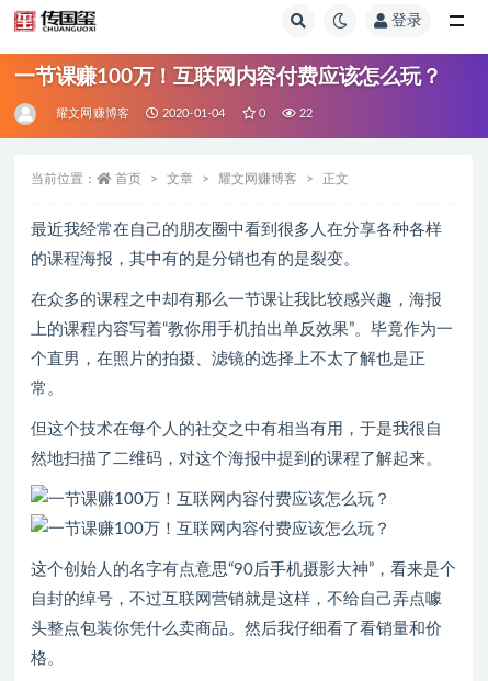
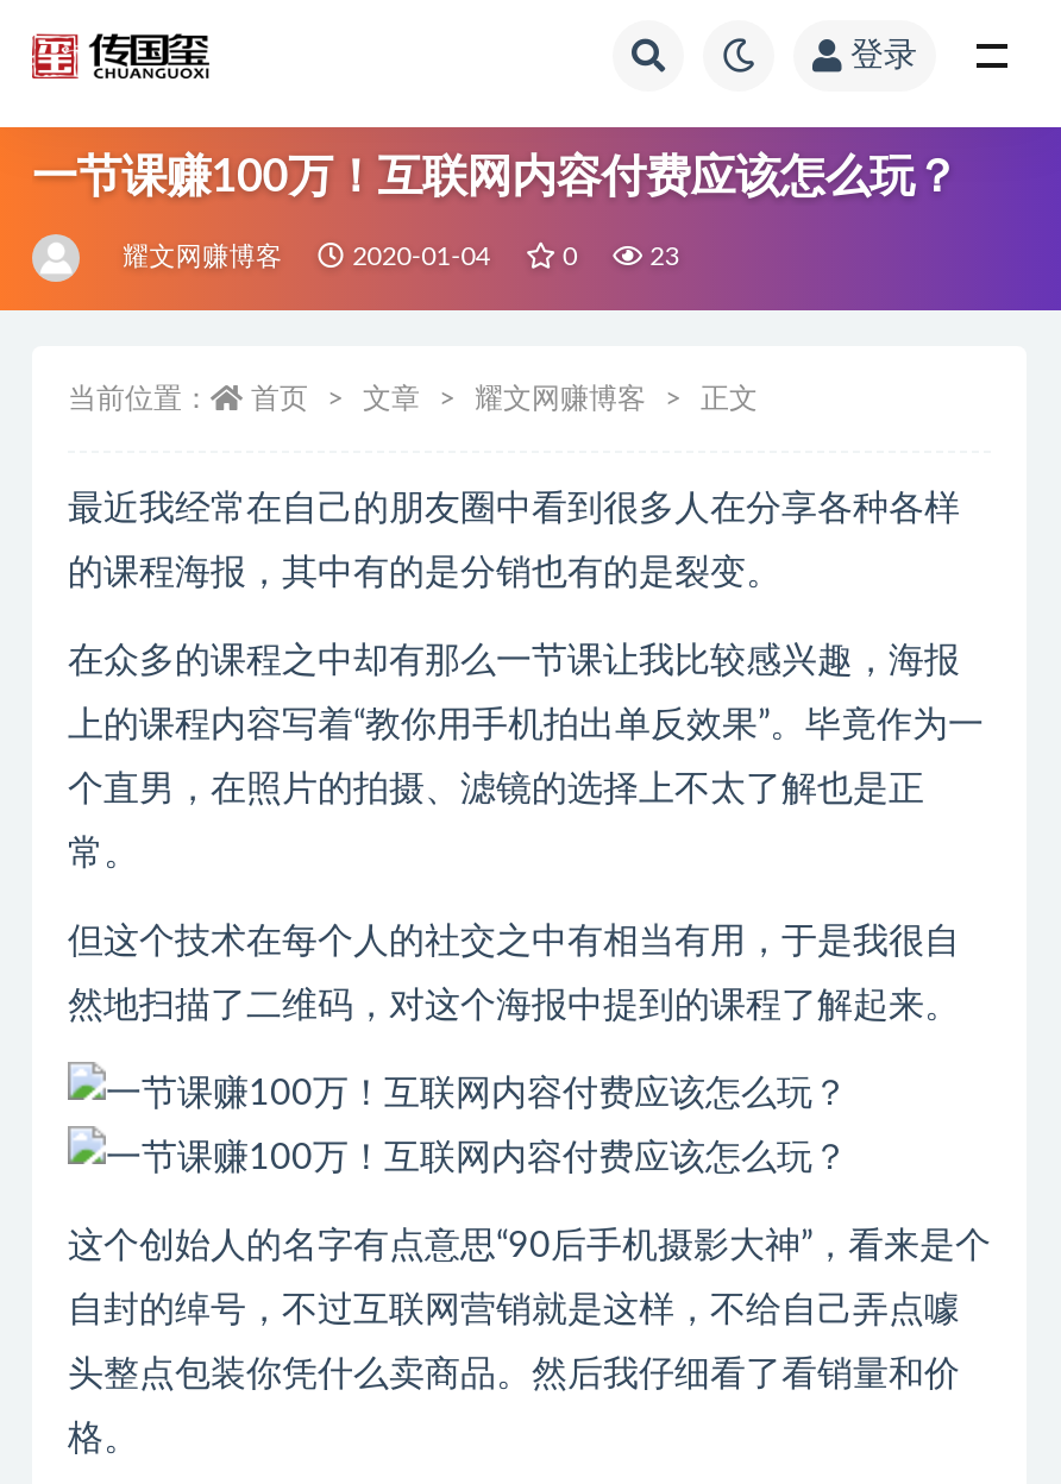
[295,107,313,120] 22 -> [642,244,679,270] 23

